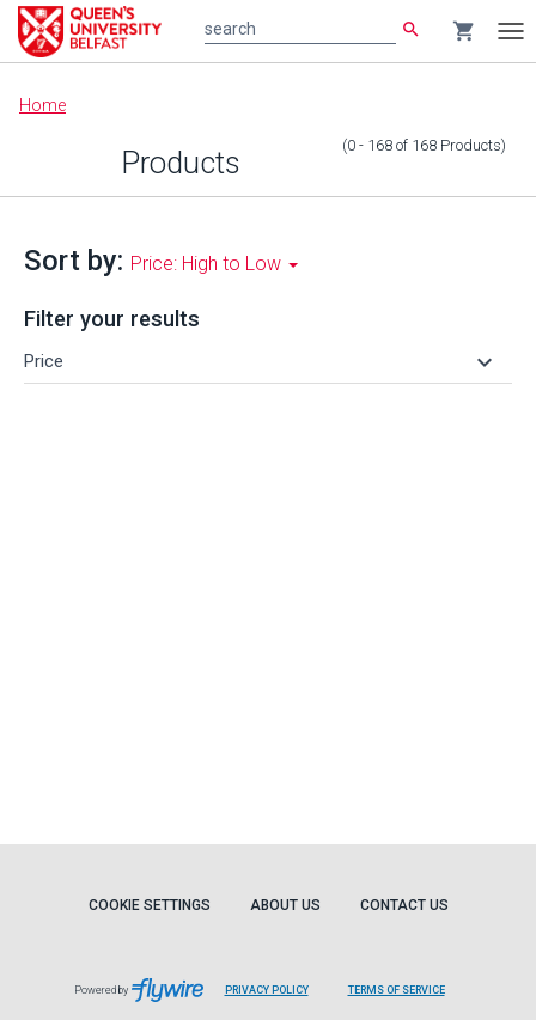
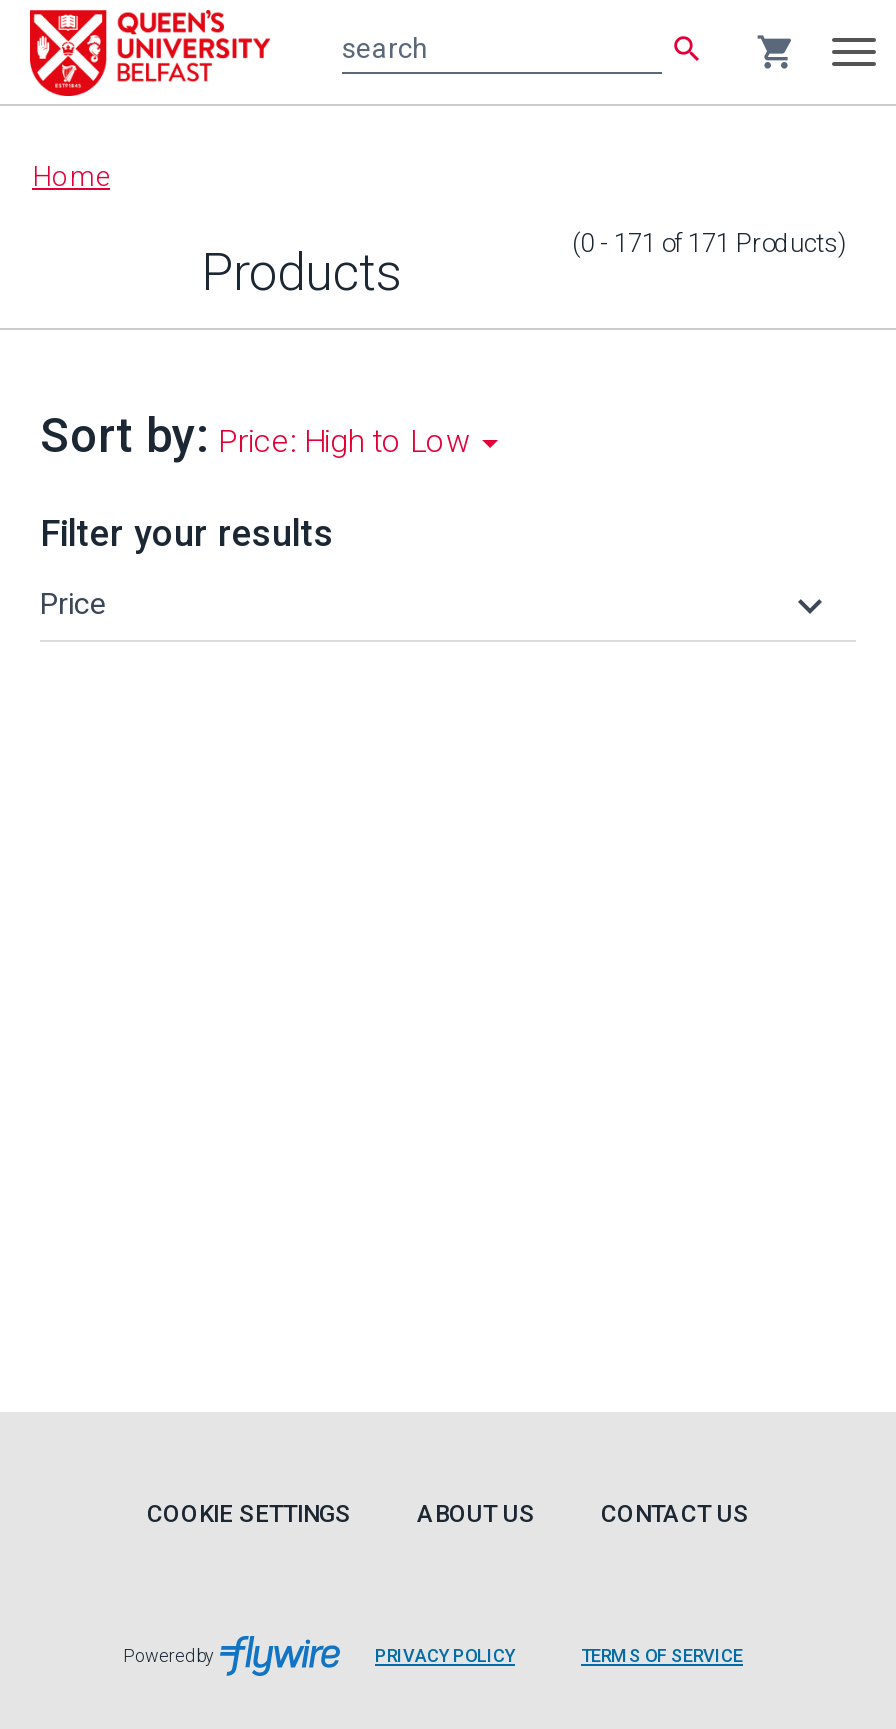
[342,136,506,154] (0 - 168 of 168 Products) -> [572,228,846,258] (0 - 171 of 171 Products)

